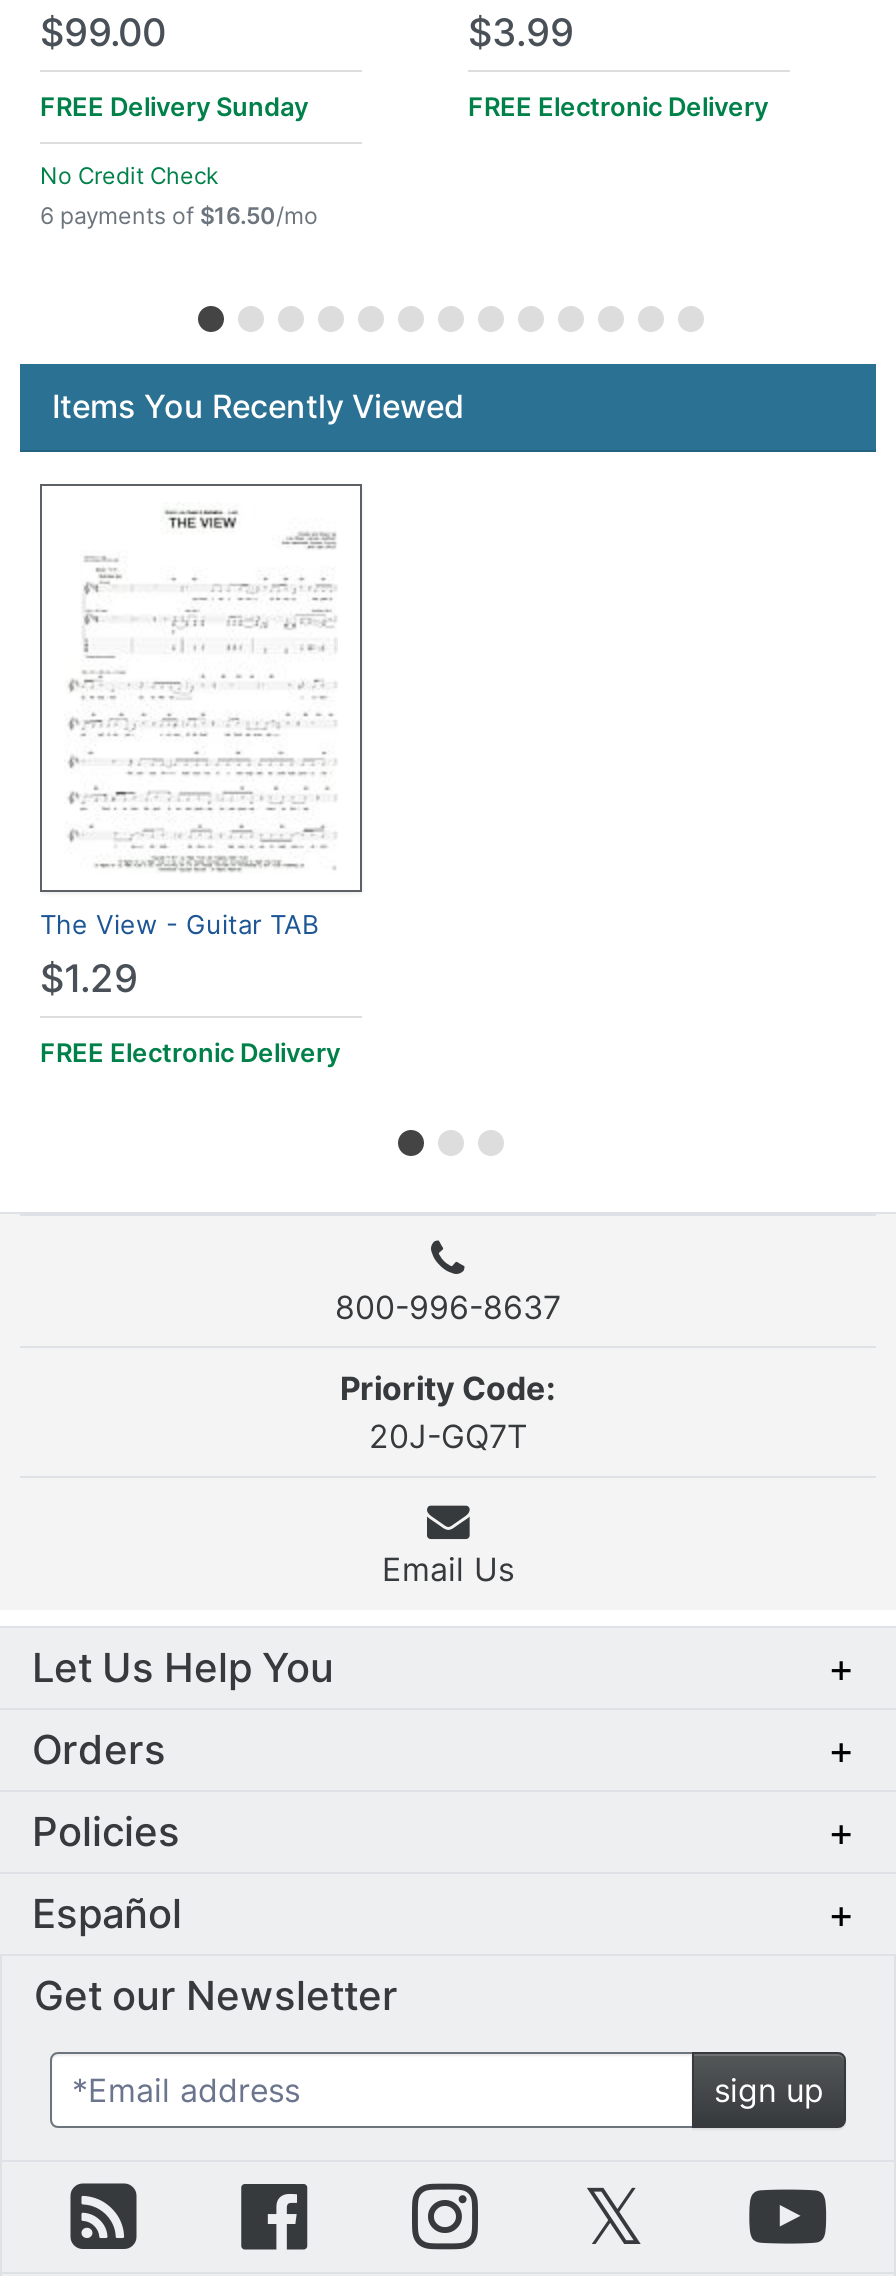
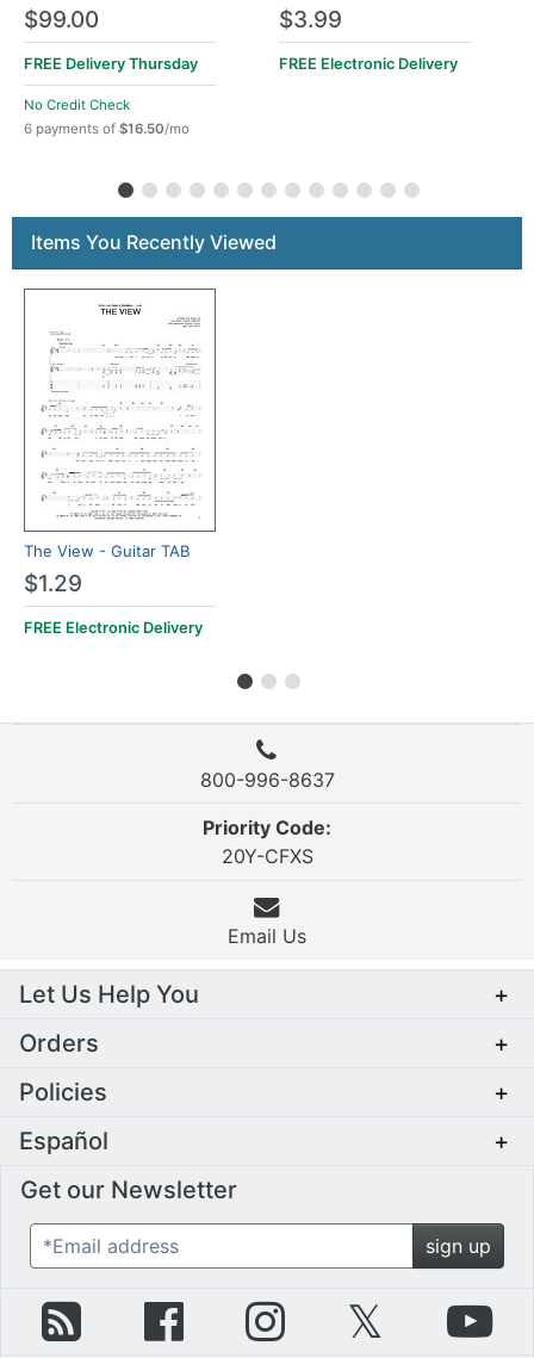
[40,91,308,121] FREE Delivery Sunday -> [24,54,198,72] FREE Delivery Thursday
[369,1417,527,1457] 20J-GQ7T -> [221,844,313,868] 20Y-CFXS

